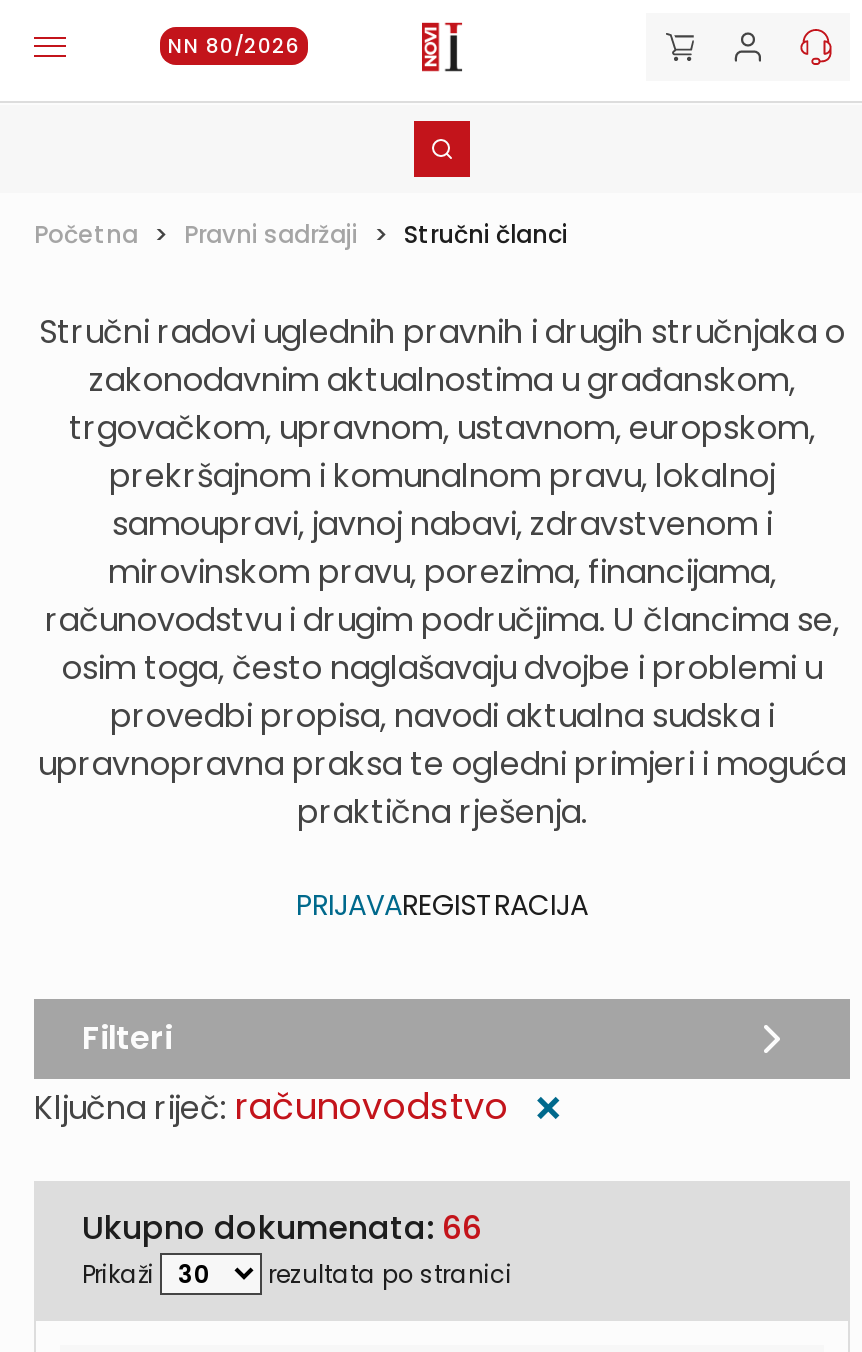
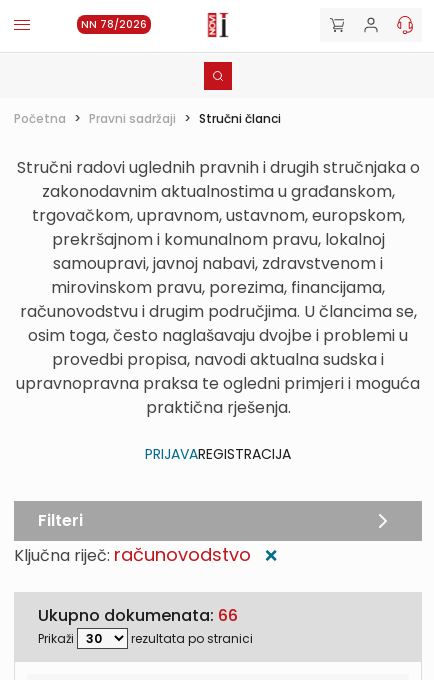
[168,31,300,61] NN 80/2026 -> [81,17,147,32] NN 78/2026

